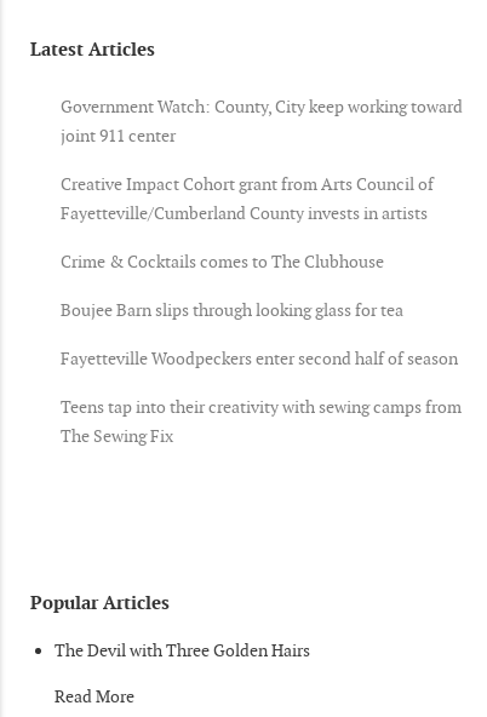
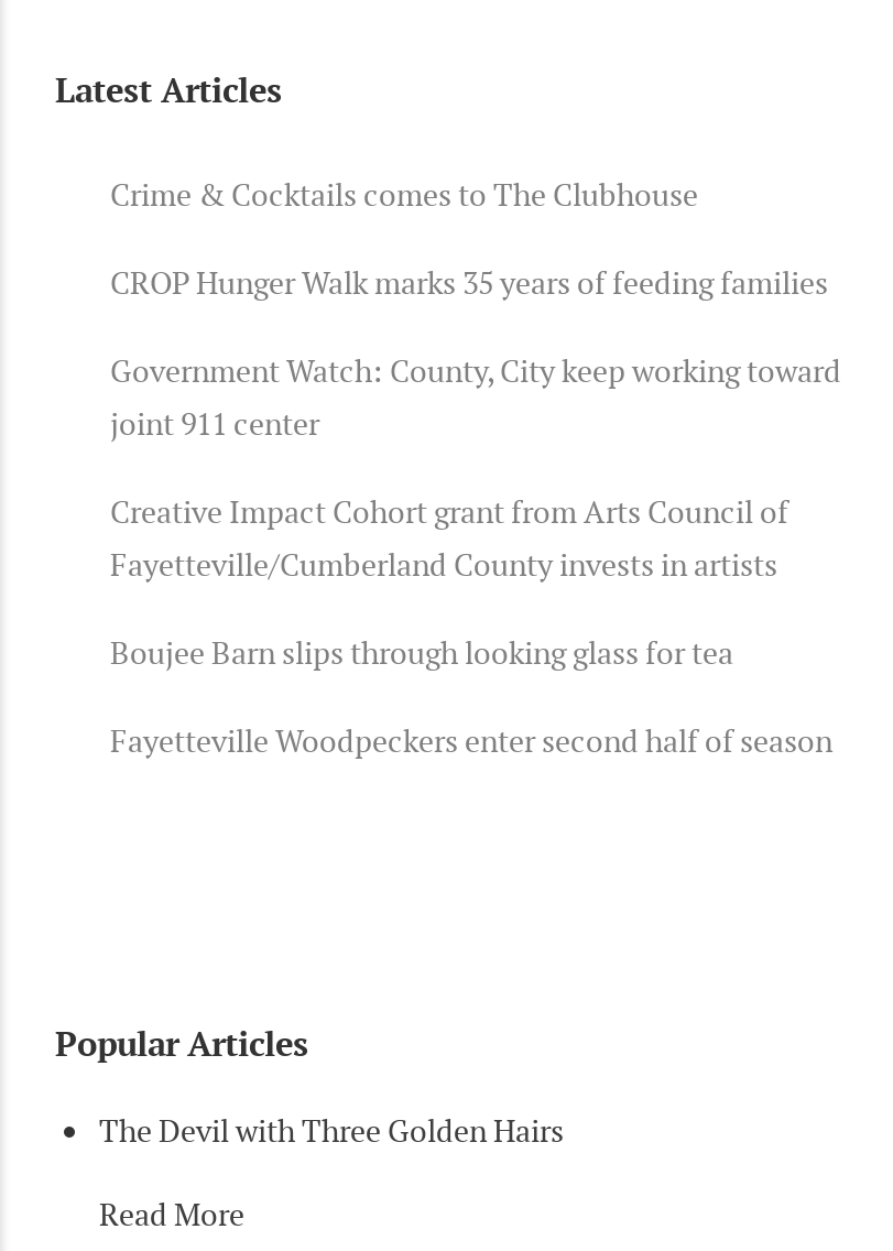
none -> [110,263,828,302] CROP Hunger Walk marks 35 years of feeding families
moved [61,95,463,224] -> [110,351,841,584]: Government Watch: County, City keep working toward | joint 911 center | Creative Impact Cohort grant from Arts Council of | Fayetteville/Cumberland County invests in artists
moved [61,250,384,272] -> [110,174,698,214]: Crime & Cocktails comes to The Clubhouse
moved [61,299,458,369] -> [110,633,832,760]: Boujee Barn slips through looking glass for tea | Fayetteville Woodpeckers enter second half of season
[61,396,462,447] Teens tap into their creativity with sewing camps from | The Sewing Fix -> none

